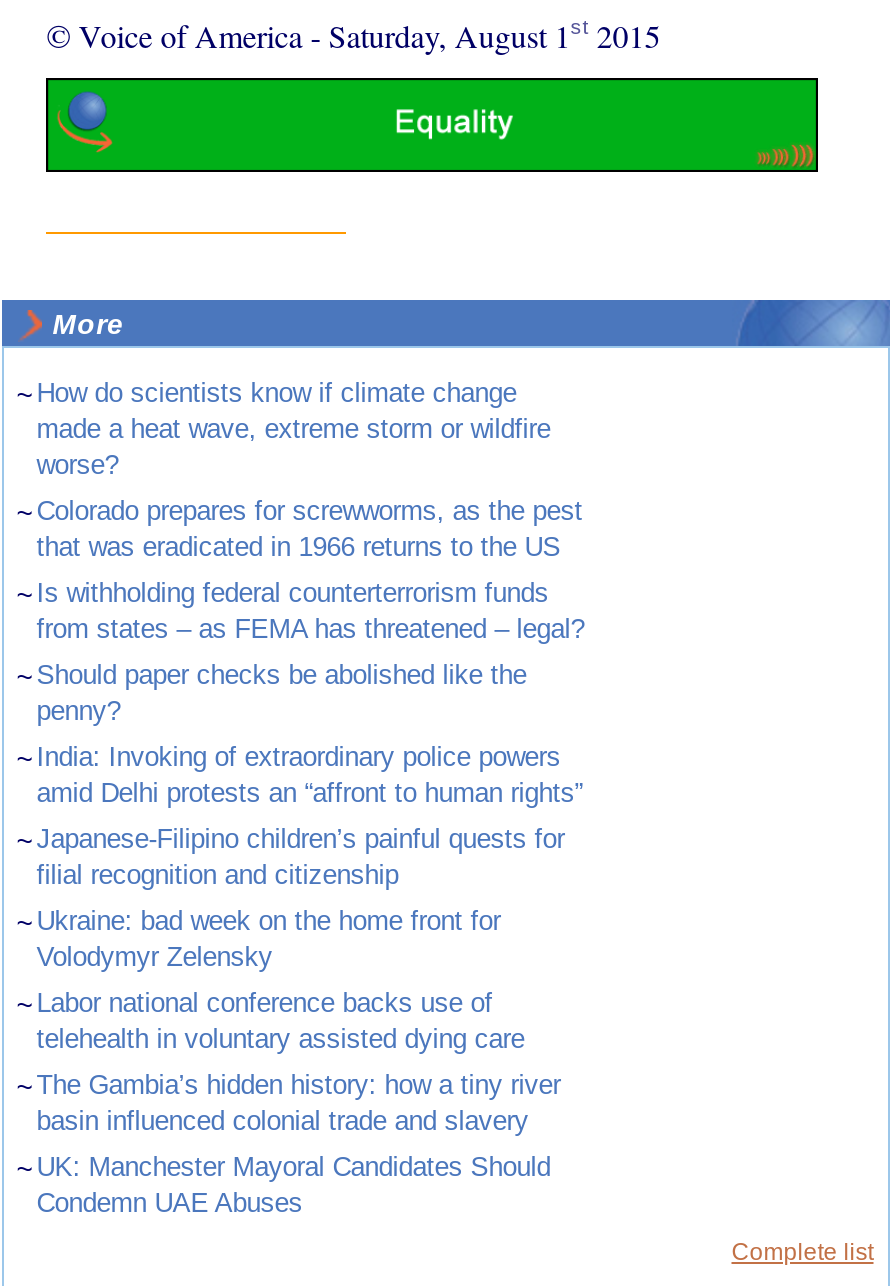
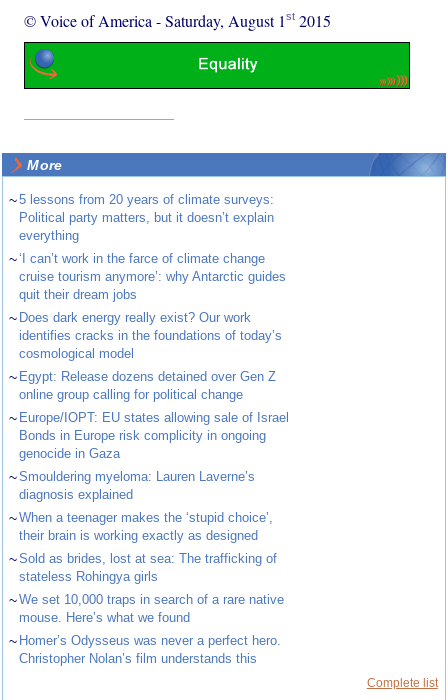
[16,379,550,481] ~ How do scientists know if climate change | made a heat wave, extreme storm or wildfire | worse? -> [9,192,274,243] ~ 5 lessons from 20 years of climate surveys: | Political party matters, but it doesn’t explain | everything
[16,497,582,563] ~ Colorado prepares for screwworms, as the pest | that was eradicated in 1966 returns to the US -> [9,251,286,302] ~ ‘I can’t work in the farce of climate change | cruise tourism anymore’: why Antarctic guides | quit their dream jobs
[16,579,584,645] ~ Is withholding federal counterterrorism funds | from states – as FEMA has threatened – legal? -> [9,310,282,361] ~ Does dark energy really exist? Our work | identifies cracks in the foundations of today’s | cosmological model
[16,661,526,727] ~ Should paper checks be abolished like the | penny? -> [9,369,276,402] ~ Egypt: Release dozens detained over Gen Z | online group calling for political change
[16,743,582,809] ~ India: Invoking of extraordinary police powers | amid Delhi protests an “affront to human rights” -> [9,410,289,461] ~ Europe/IOPT: EU states allowing sale of Israel | Bonds in Europe risk complicity in ongoing | genocide in Gaza
[16,825,564,891] ~ Japanese-Filipino children’s painful quests for | filial recognition and citizenship -> [9,469,255,502] ~ Smouldering myeloma: Lauren Laverne’s | diagnosis explained
[16,907,500,973] ~ Ukraine: bad week on the home front for | Volodymyr Zelensky -> [9,510,273,543] ~ When a teenager makes the ‘stupid choice’, | their brain is working exactly as designed
[16,989,524,1055] ~ Labor national conference backs use of | telehealth in voluntary assisted dying care -> [9,551,277,584] ~ Sold as brides, lost at sea: The trafficking of | stateless Rohingya girls
[16,1071,560,1137] ~ The Gambia’s hidden history: how a tiny river | basin influenced colonial trade and slavery -> [9,592,284,625] ~ We set 10,000 traps in search of a rare native | mouse. Here’s what we found
[16,1153,550,1219] ~ UK: Manchester Mayoral Candidates Should | Condemn UAE Abuses -> [9,633,281,666] ~ Homer’s Odysseus was never a perfect hero. | Christopher Nolan’s film understands this

